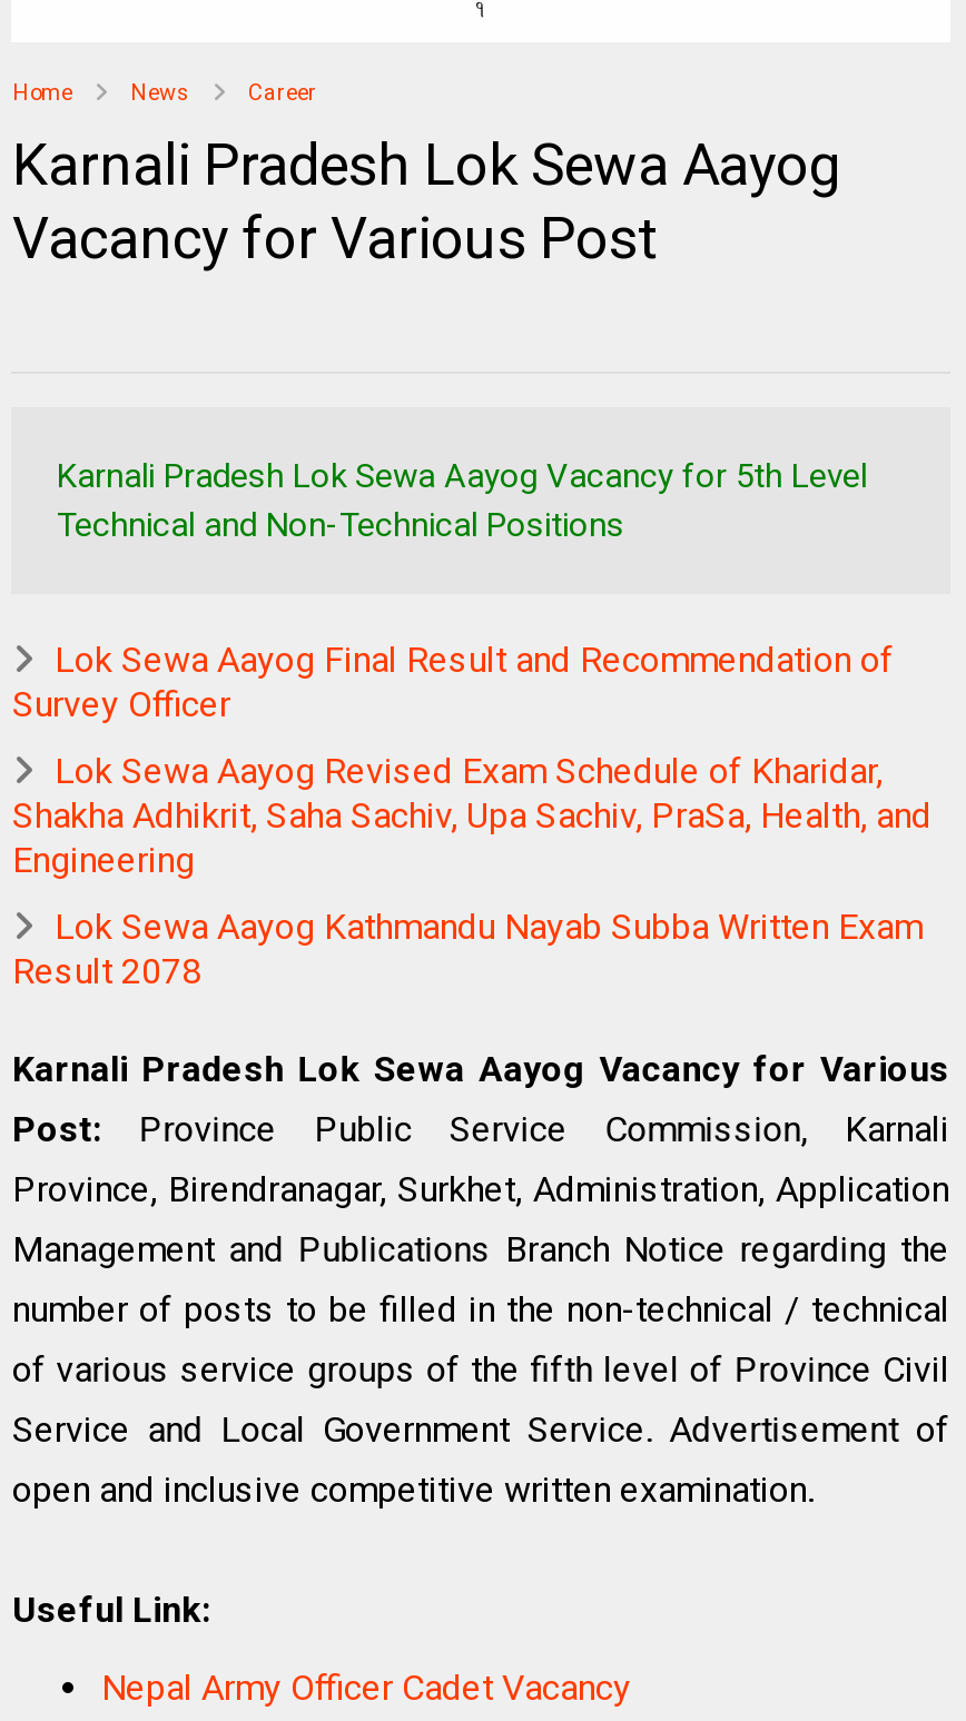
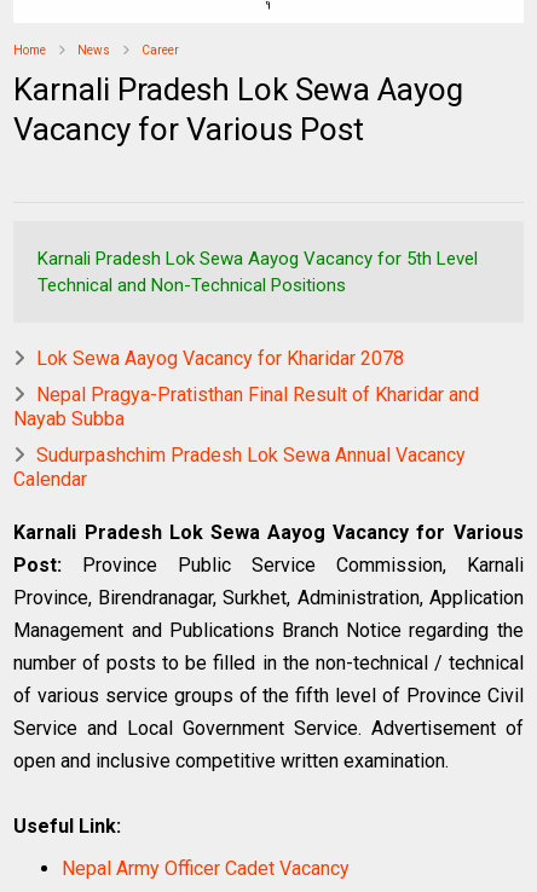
[12,639,893,726] Lok Sewa Aayog Final Result and Recommendation of | Survey Officer -> [37,347,404,370] Lok Sewa Aayog Vacancy for Kharidar 2078
[12,750,931,882] Lok Sewa Aayog Revised Exam Schedule of Kharidar, | Shakha Adhikrit, Saha Sachiv, Upa Sachiv, PraSa, Health, and | Engineering -> [14,383,479,431] Nepal Pragya-Pratisthan Final Result of Kharidar and | Nayab Subba
[12,906,922,993] Lok Sewa Aayog Kathmandu Nayab Subba Written Exam | Result 2078 -> [14,444,466,491] Sudurpashchim Pradesh Lok Sewa Annual Vacancy | Calendar

